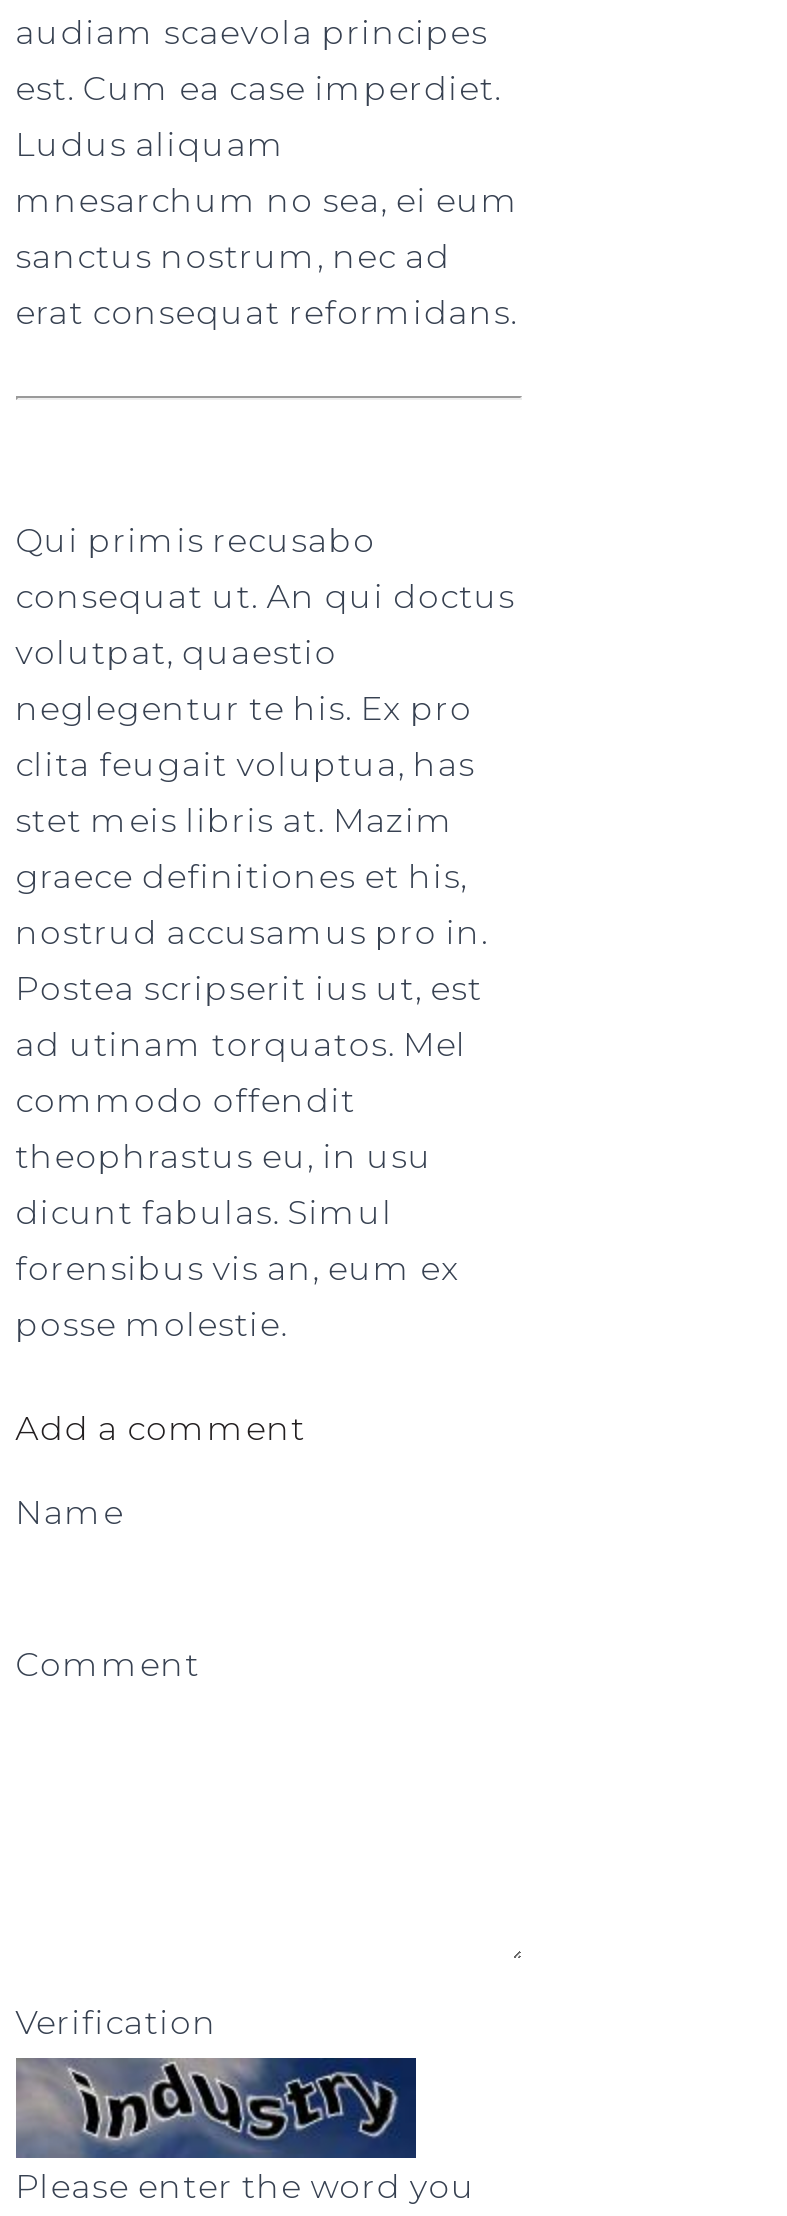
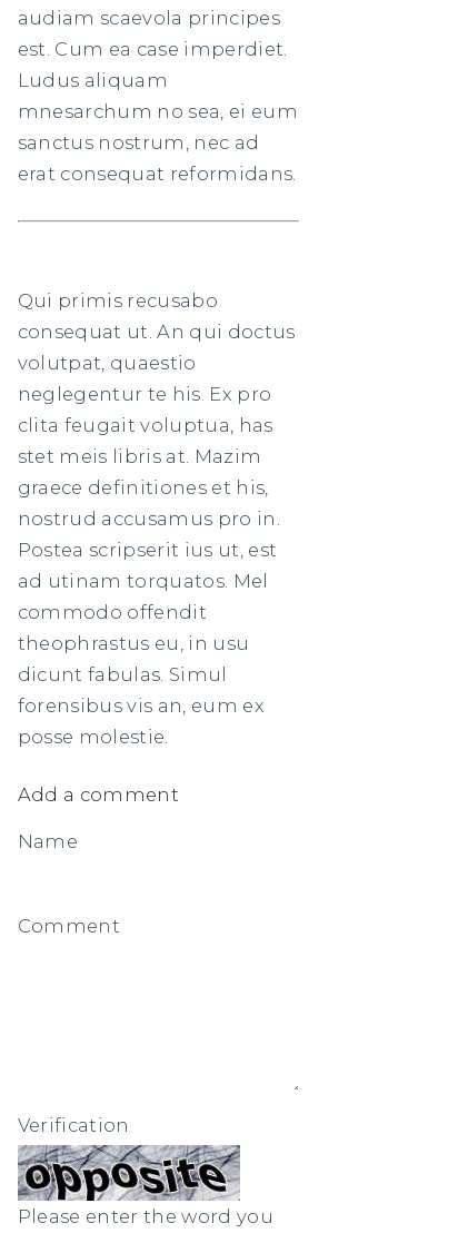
[16,2056,418,2160] [image] -> [18,1144,241,1202] [image]

